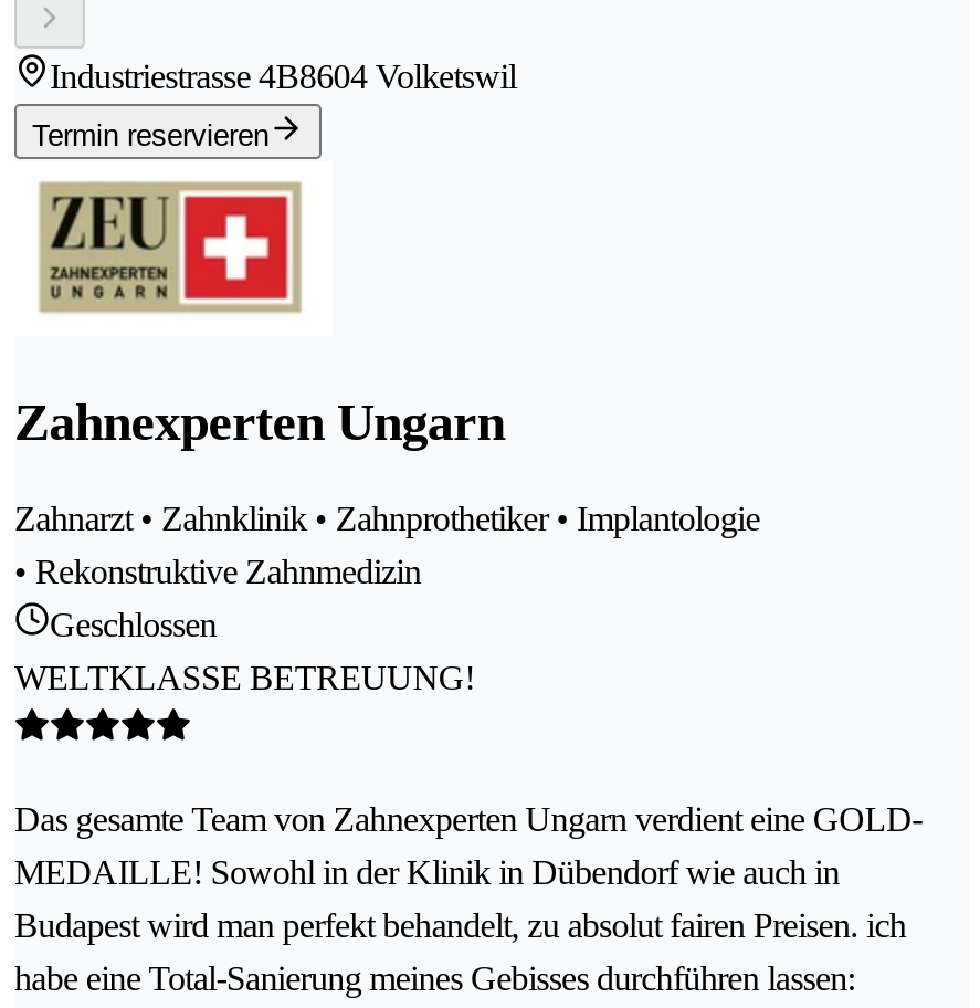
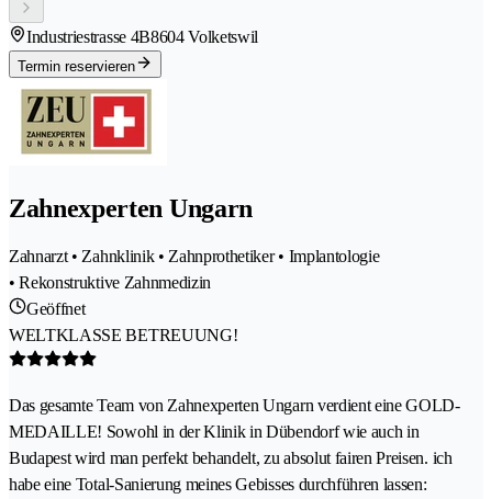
[50,606,217,643] Geschlossen -> [26,300,85,318] Geöffnet

